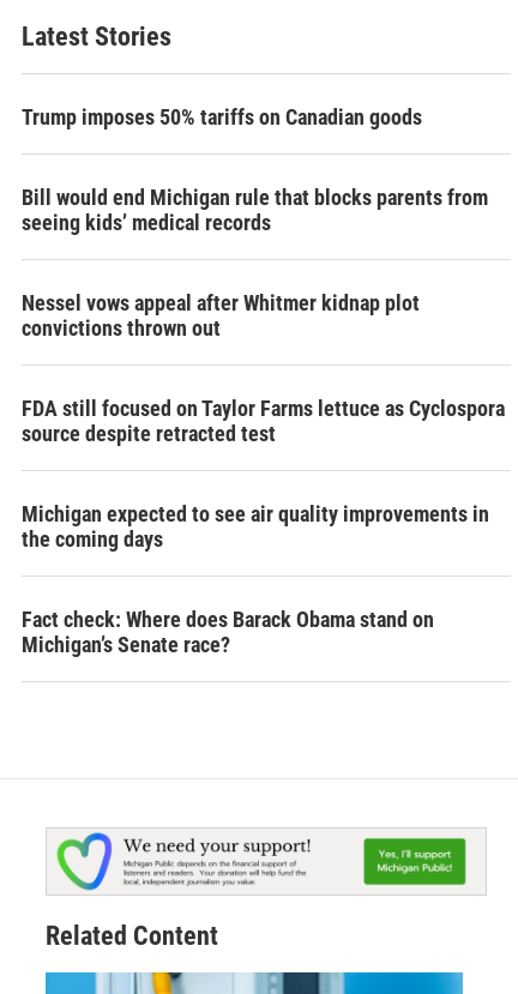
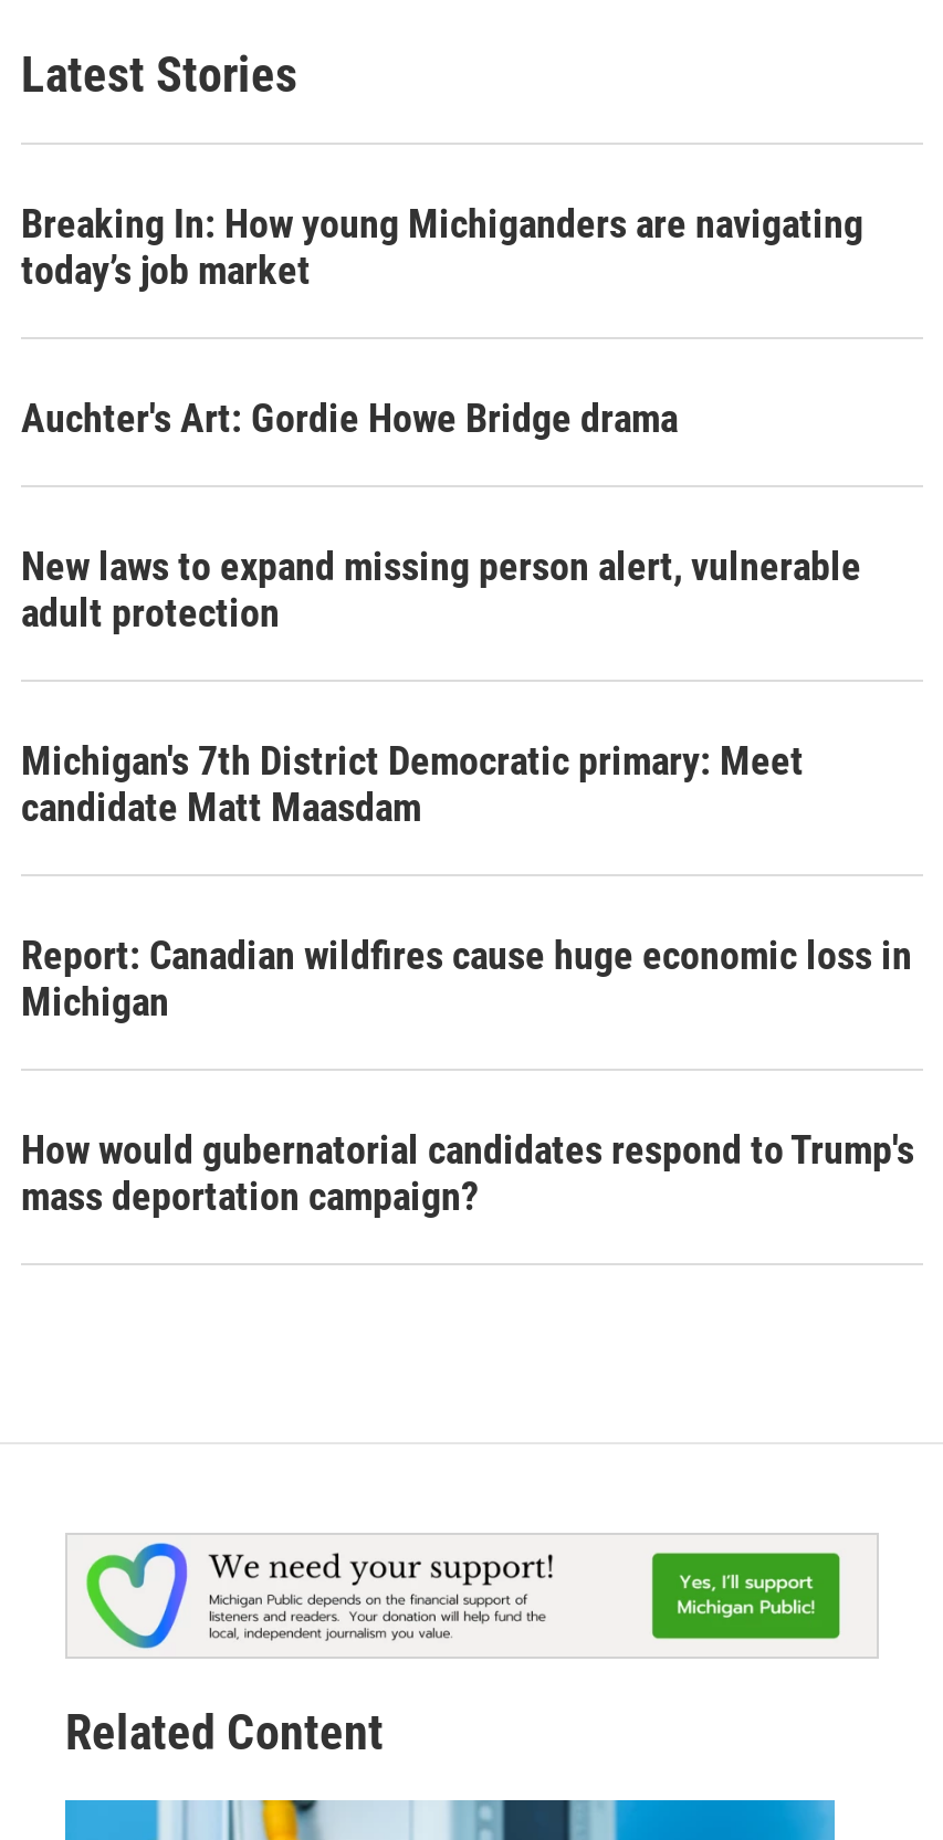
[22,104,422,129] Trump imposes 50% tariffs on Canadian goods -> [21,200,863,292] Breaking In: How young Michiganders are navigating | today’s job market
[22,184,488,235] Bill would end Michigan rule that blocks parents from | seeing kids’ medical records -> [21,394,678,440] Auchter's Art: Gordie Howe Bridge drama
[22,290,420,340] Nessel vows appeal after Whitmer kidnap plot | convictions thrown out -> [21,542,861,635] New laws to expand missing person alert, vulnerable | adult protection
[22,395,505,446] FDA still focused on Taylor Farms lettuce as Cyclospora | source despite retracted test -> [21,737,804,829] Michigan's 7th District Democratic primary: Meet | candidate Matt Maasdam
[22,501,489,551] Michigan expected to see air quality improvements in | the coming days -> [21,931,912,1024] Report: Canadian wildfires cause huge economic loss in | Michigan
[22,606,434,657] Fact check: Where does Barack Obama stand on | Michigan’s Senate race? -> [21,1126,914,1218] How would gubernatorial candidates respond to Trump's | mass deportation campaign?

